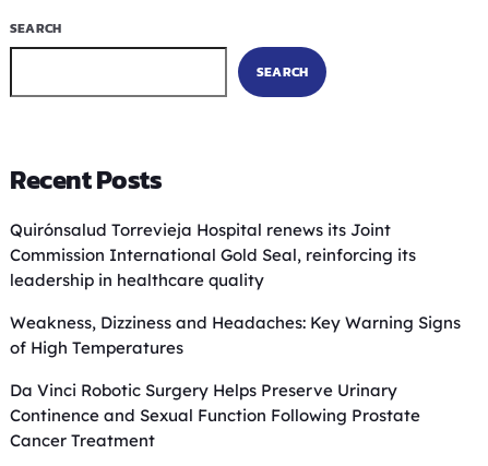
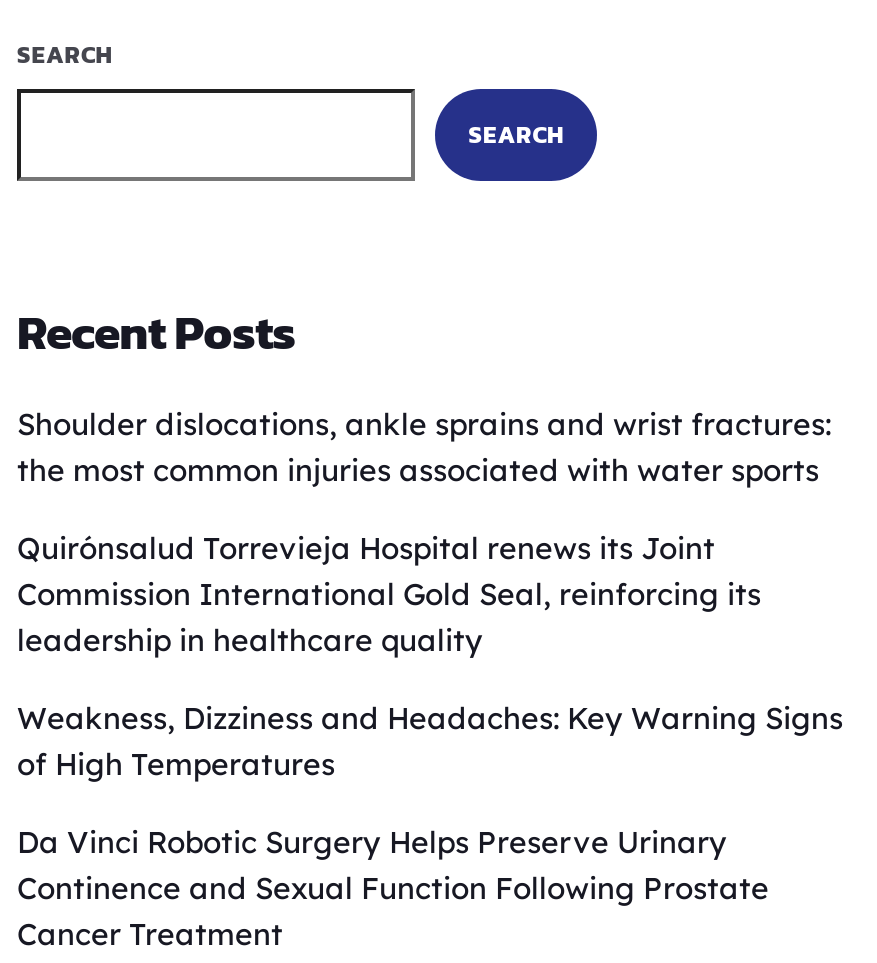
none -> [17,404,831,488] Shoulder dislocations, ankle sprains and wrist fractures: | the most common injuries associated with water sports

